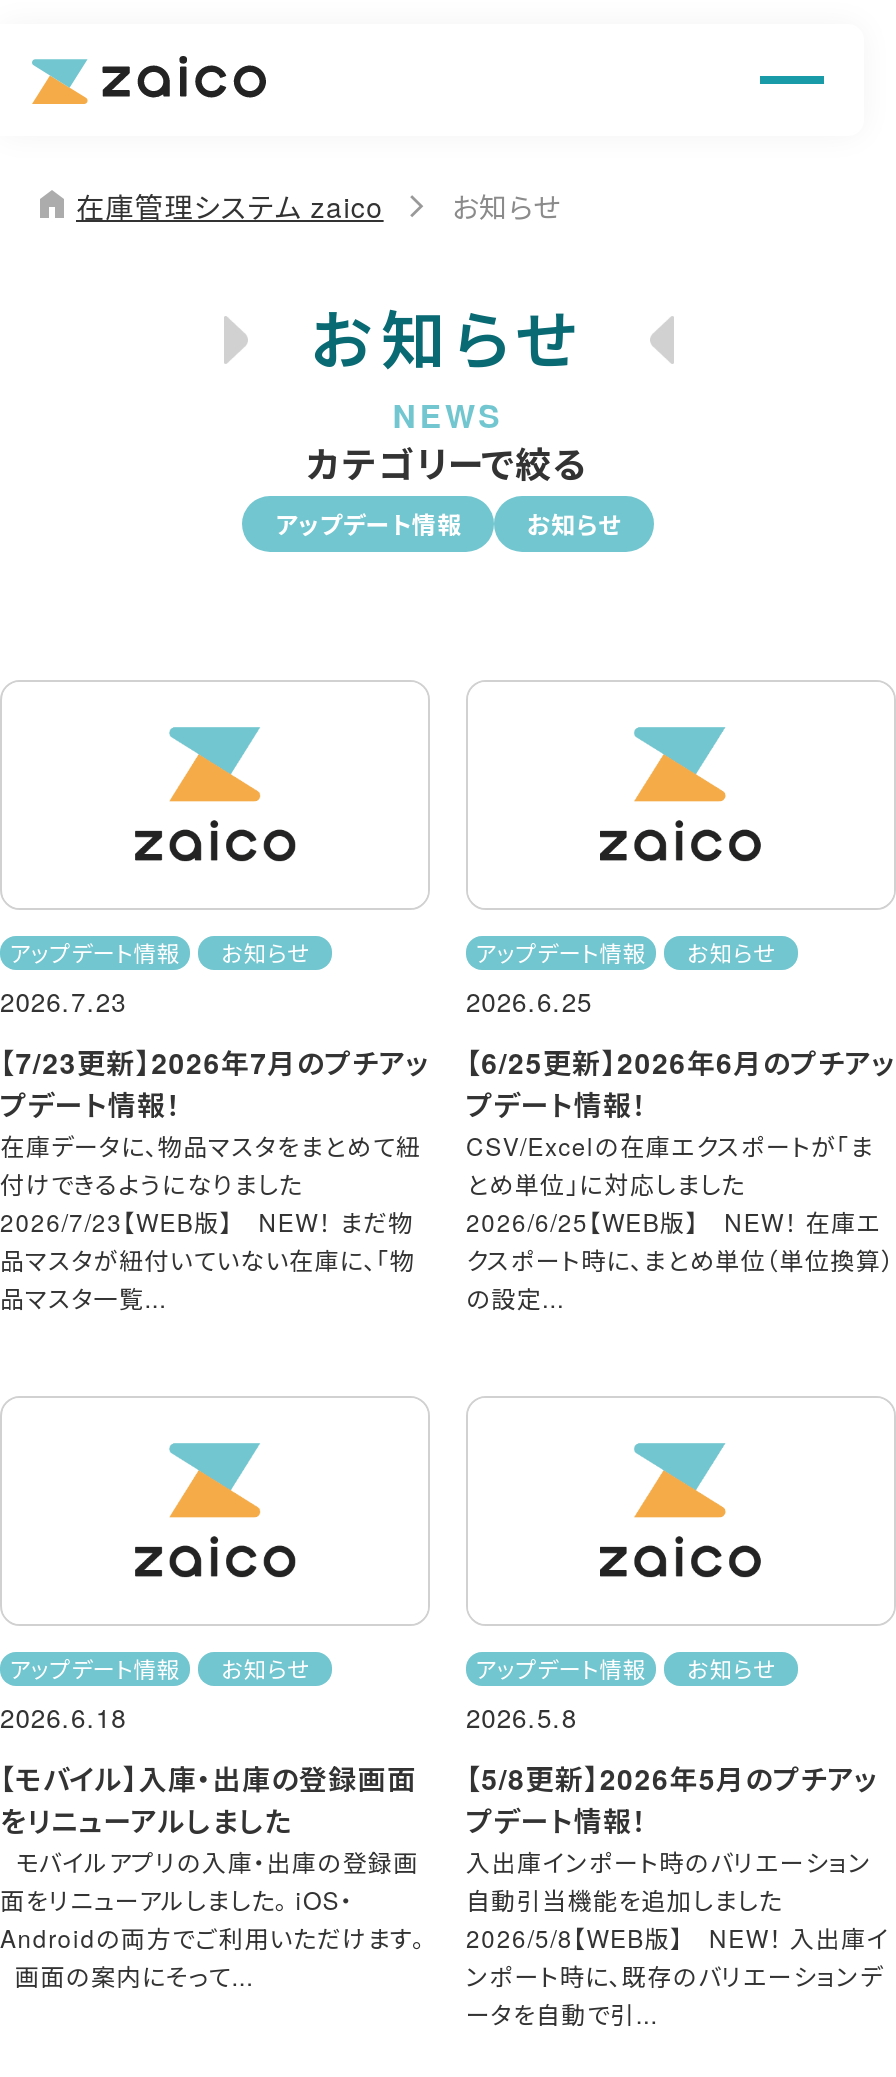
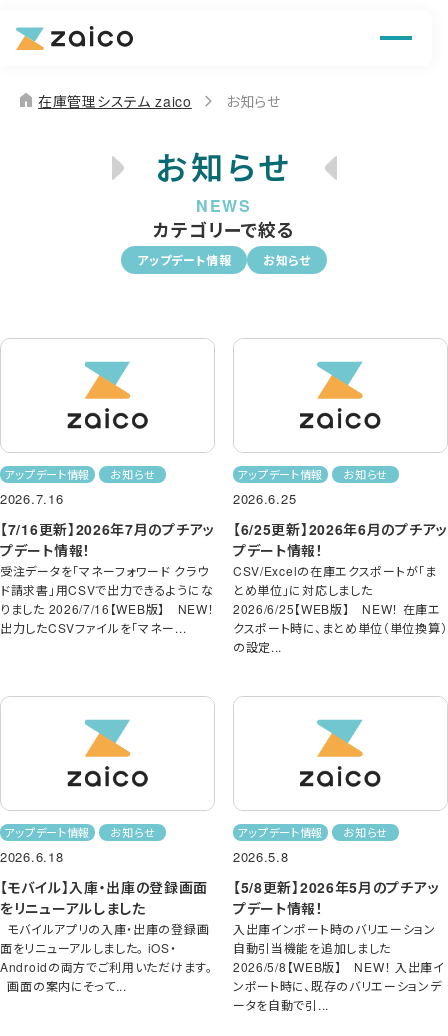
[0,982,127,1020] 2026.7.23 -> [0,489,63,508] 2026.7.16
[0,1042,430,1082] 【7/23更新】2026年7月のプチアッ -> [0,519,215,539] 【7/16更新】2026年7月のプチアッ
[0,1128,421,1314] 在庫データに、物品マスタをまとめて紐 | 付けできるようになりました | 2026/7/23【WEB版】 NEW！ まだ物 | 品マスタが紐付いていない在庫に、「物 | 品マスタ一覧... -> [0,562,214,636] 受注データを「マネーフォワード クラウ | ド請求書」用CSVで出力できるようにな | りました 2026/7/16【WEB版】 NEW！ | 出力したCSVファイルを「マネー...

